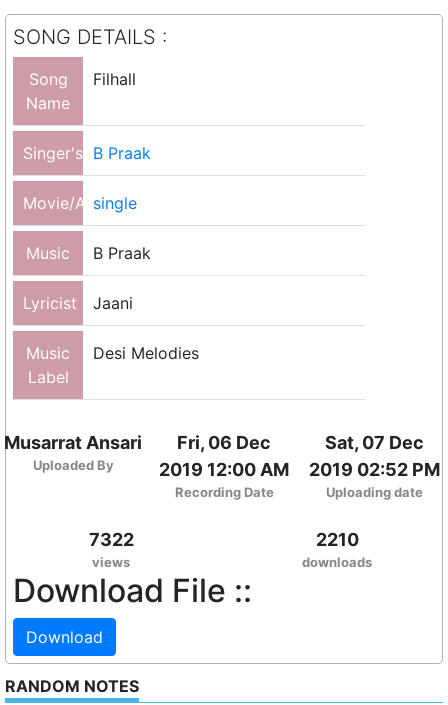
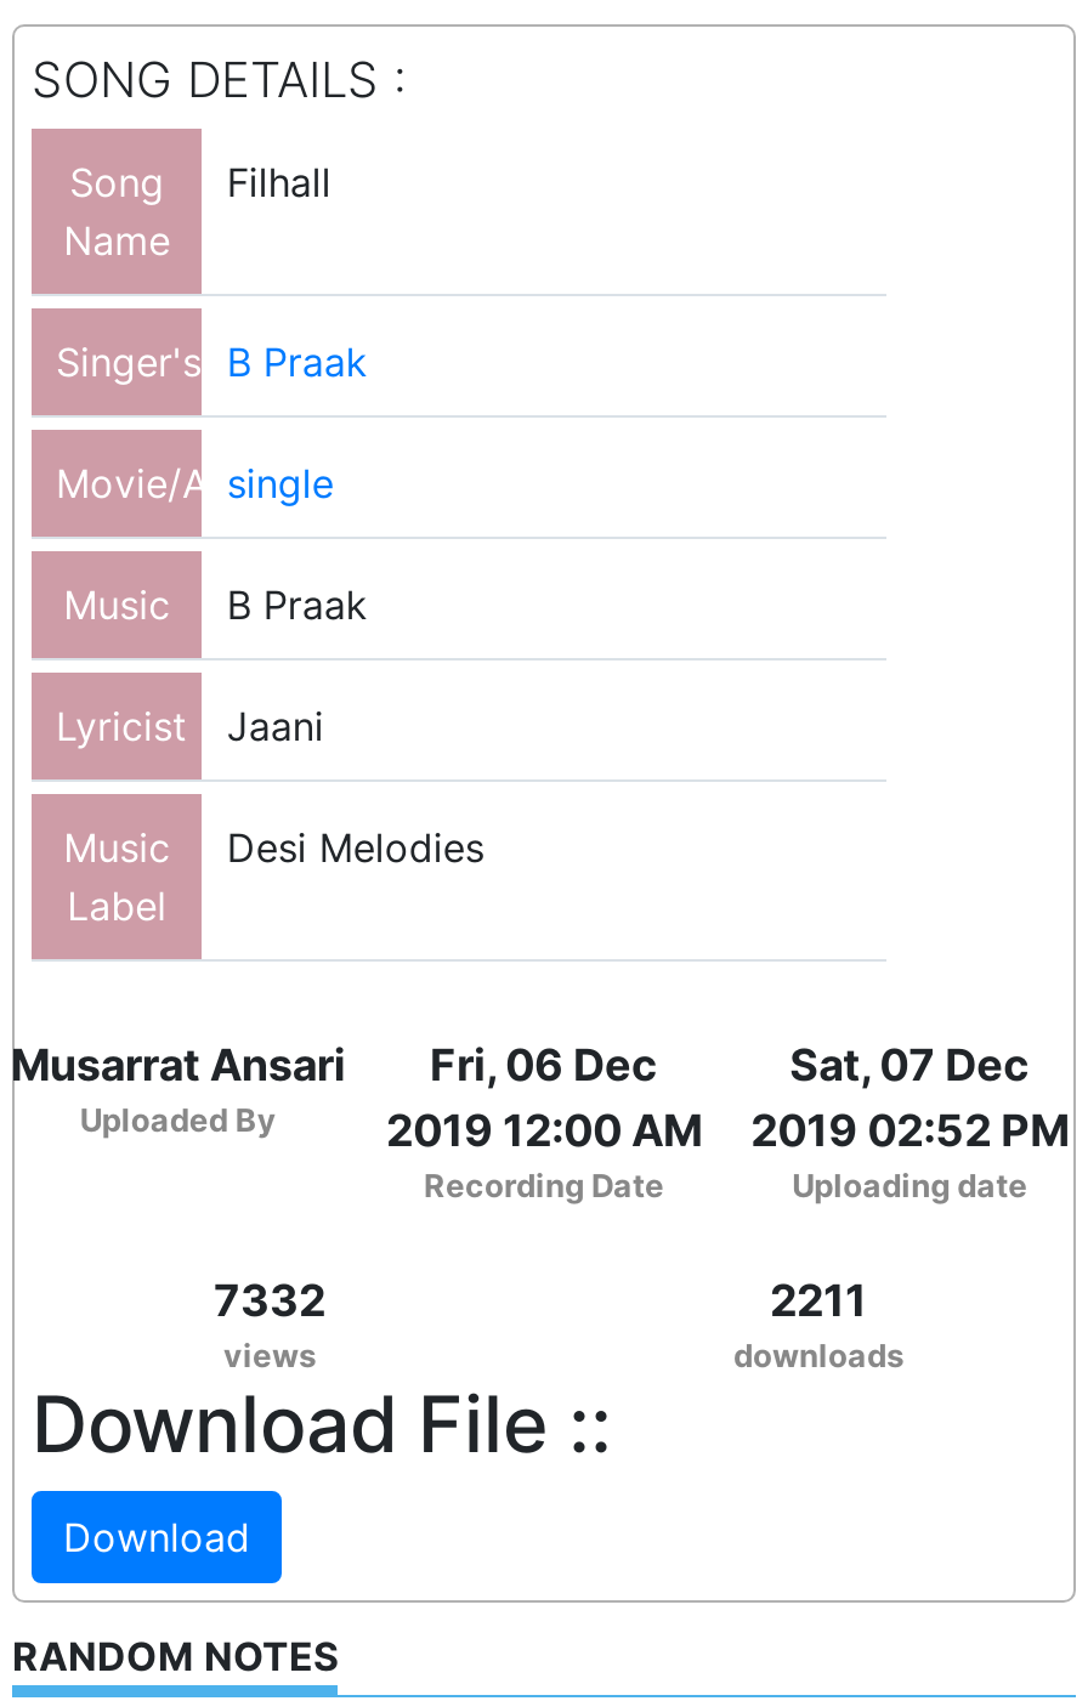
[88,529,133,550] 7322 -> [214,1276,325,1327] 7332
[315,529,358,550] 2210 -> [770,1276,867,1327] 2211

